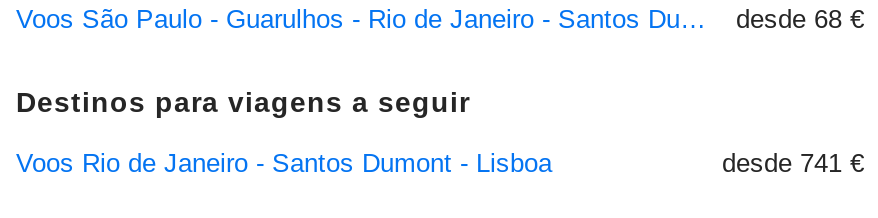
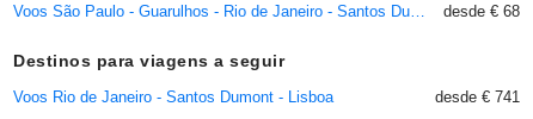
[736,4,864,34] desde 68 € -> [443,2,520,20] desde € 68
[722,148,864,178] desde 741 € -> [435,88,520,106] desde € 741

